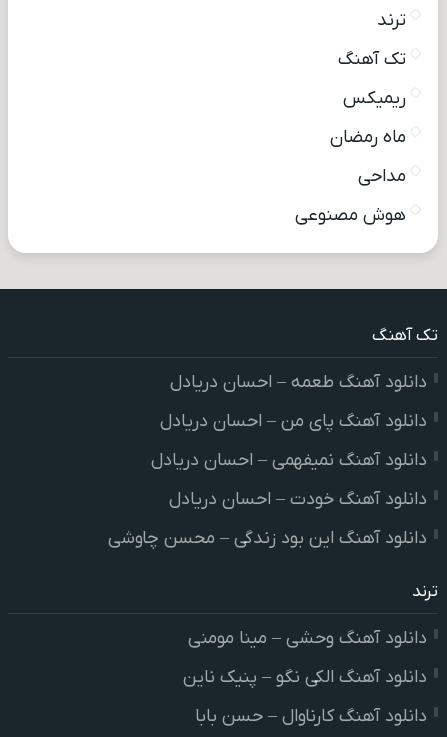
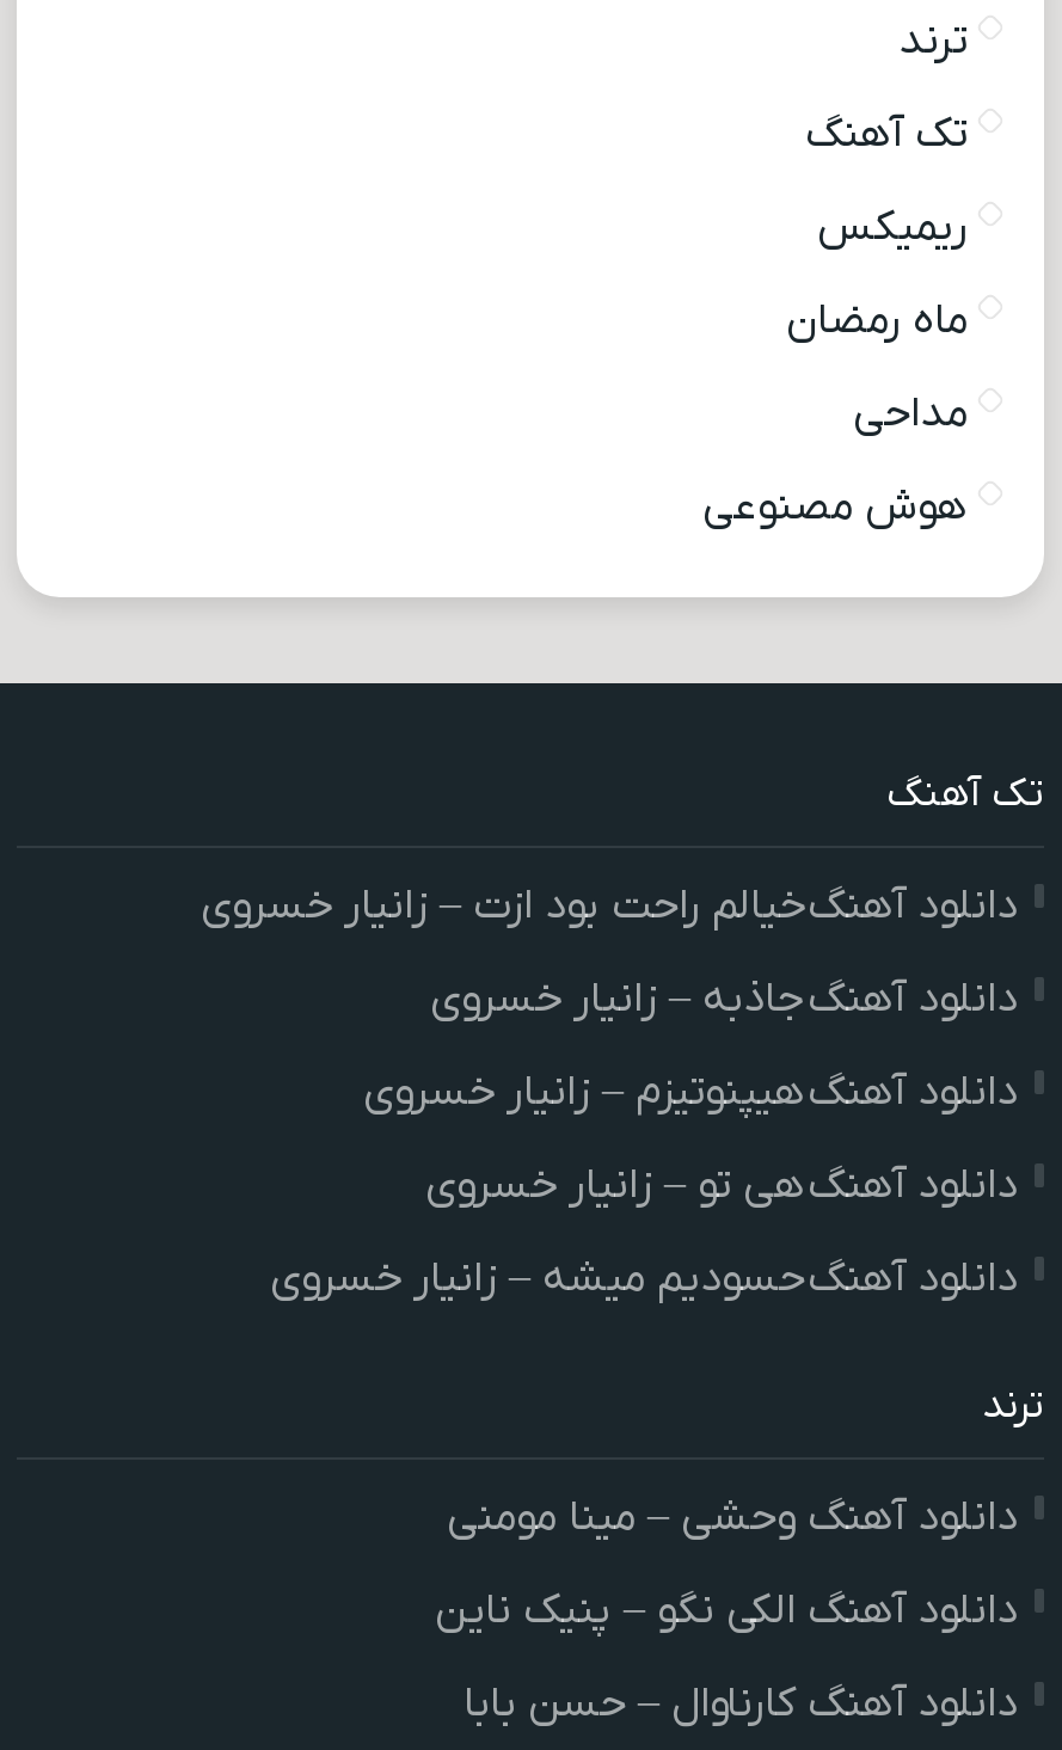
[170,371,427,394] دانلود آهنگ طعمه – احسان دریادل -> [201,879,1018,934] دانلود آهنگ خیالم راحت بود ازت – زانیار خسروی
[160,410,427,433] دانلود آهنگ پای من – احسان دریادل -> [430,972,1018,1027] دانلود آهنگ جاذبه – زانیار خسروی
[151,449,427,472] دانلود آهنگ نمیفهمی – احسان دریادل -> [363,1066,1018,1120] دانلود آهنگ هیپنوتیزم – زانیار خسروی
[169,488,427,511] دانلود آهنگ خودت – احسان دریادل -> [425,1159,1018,1214] دانلود آهنگ هی تو – زانیار خسروی
[108,527,427,550] دانلود آهنگ این بود زندگی – محسن چاوشی -> [270,1252,1018,1307] دانلود آهنگ حسودیم میشه – زانیار خسروی

